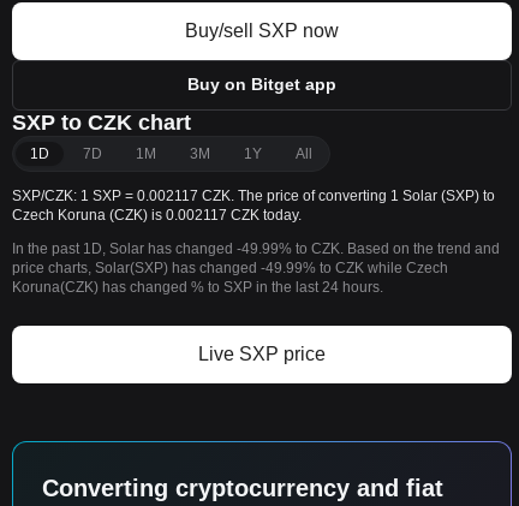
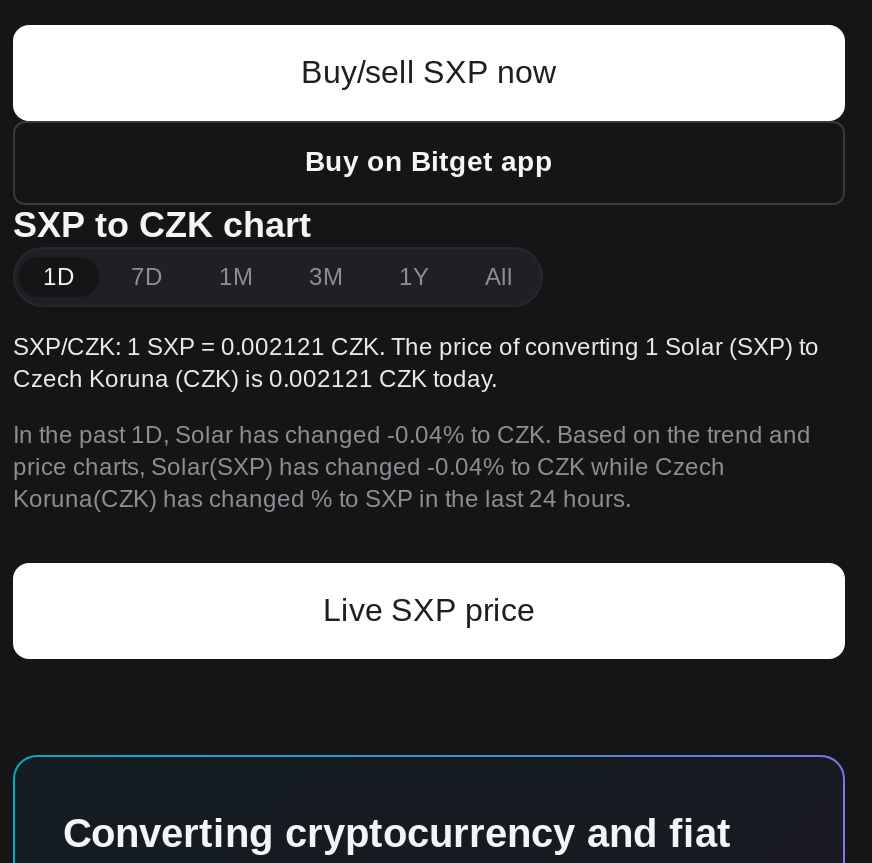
[12,187,495,204] SXP/CZK: 1 SXP = 0.002117 CZK. The price of converting 1 Solar (SXP) to -> [13,333,819,361] SXP/CZK: 1 SXP = 0.002121 CZK. The price of converting 1 Solar (SXP) to
[12,207,302,224] Czech Koruna (CZK) is 0.002117 CZK today. -> [13,365,497,393] Czech Koruna (CZK) is 0.002121 CZK today.
[12,240,500,257] In the past 1D, Solar has changed -49.99% to CZK. Based on the trend and -> [13,421,811,449] In the past 1D, Solar has changed -0.04% to CZK. Based on the trend and
[12,260,448,276] price charts, Solar(SXP) has changed -49.99% to CZK while Czech -> [13,453,725,481] price charts, Solar(SXP) has changed -0.04% to CZK while Czech

